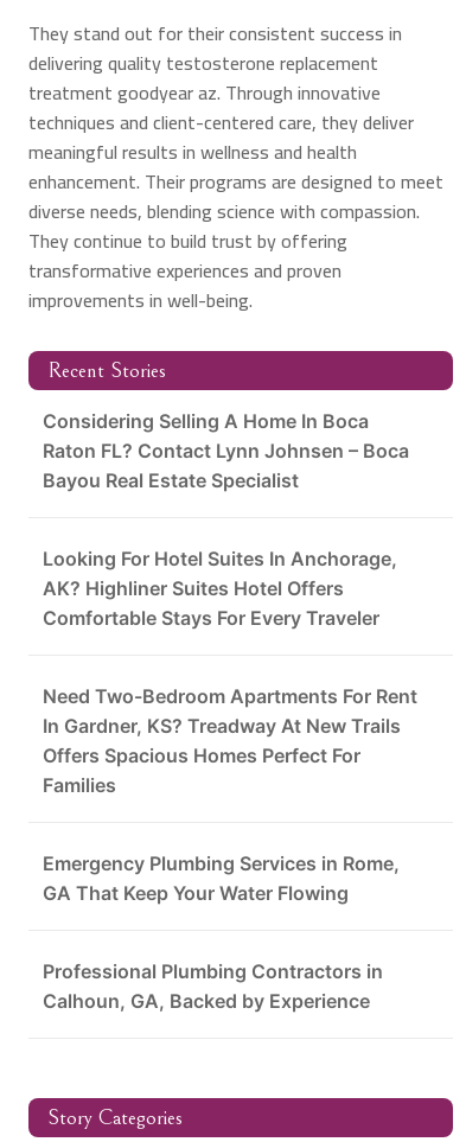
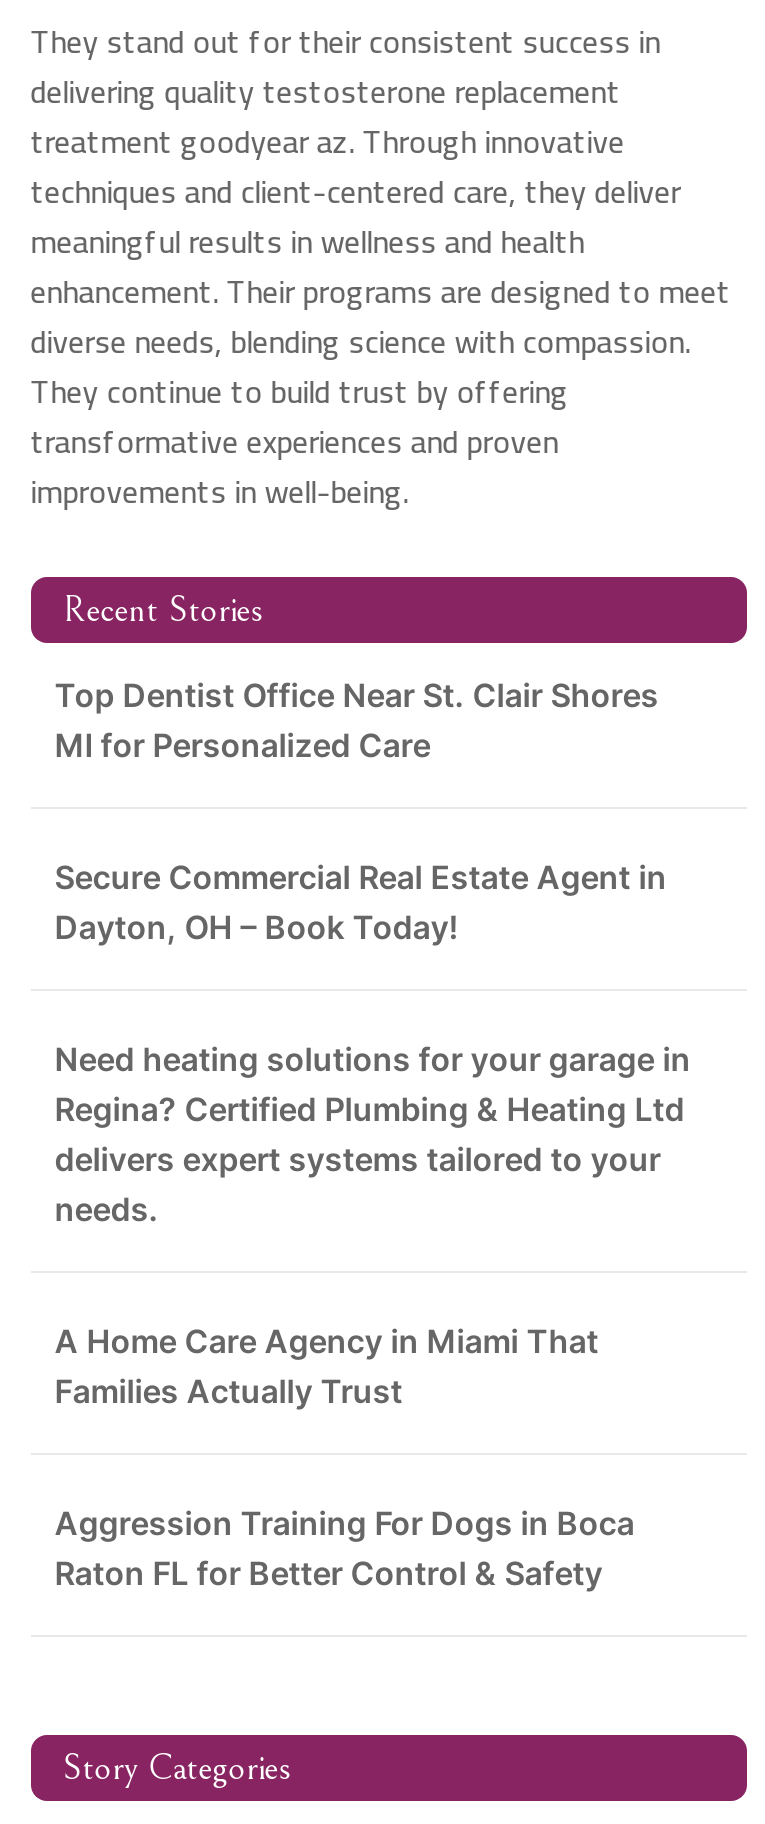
[42,410,409,493] Considering Selling A Home In Boca | Raton FL? Contact Lynn Johnsen – Boca | Bayou Real Estate Specialist -> [55,676,659,766] Top Dentist Office Near St. Clair Shores | MI for Personalized Care
[42,547,397,630] Looking For Hotel Suites In Anchorage, | AK? Highliner Suites Hotel Offers | Comfortable Stays For Every Traveler -> [55,858,667,948] Secure Commercial Real Estate Agent in | Dayton, OH – Book Today!
[42,685,417,797] Need Two-Bedroom Apartments For Rent | In Gardner, KS? Treadway At New Trails | Offers Spacious Homes Perfect For | Families -> [55,1040,691,1230] Need heating solutions for your garage in | Regina? Certified Plumbing & Heating Ltd | delivers expert systems tailored to your | needs.
[42,852,399,905] Emergency Plumbing Services in Rome, | GA That Keep Your Water Flowing -> [55,1322,599,1412] A Home Care Agency in Miami That | Families Actually Trust
[42,960,383,1013] Professional Plumbing Contractors in | Calhoun, GA, Backed by Experience -> [55,1504,635,1594] Aggression Training For Dogs in Boca | Raton FL for Better Control & Safety

